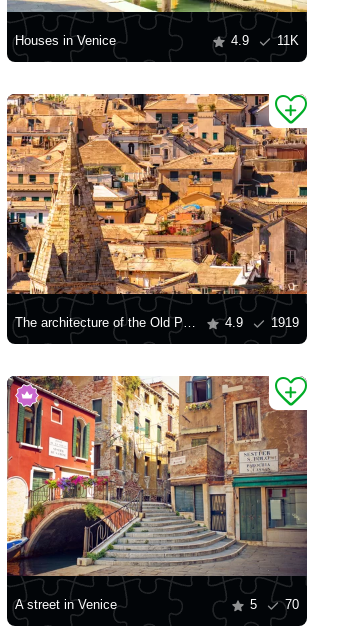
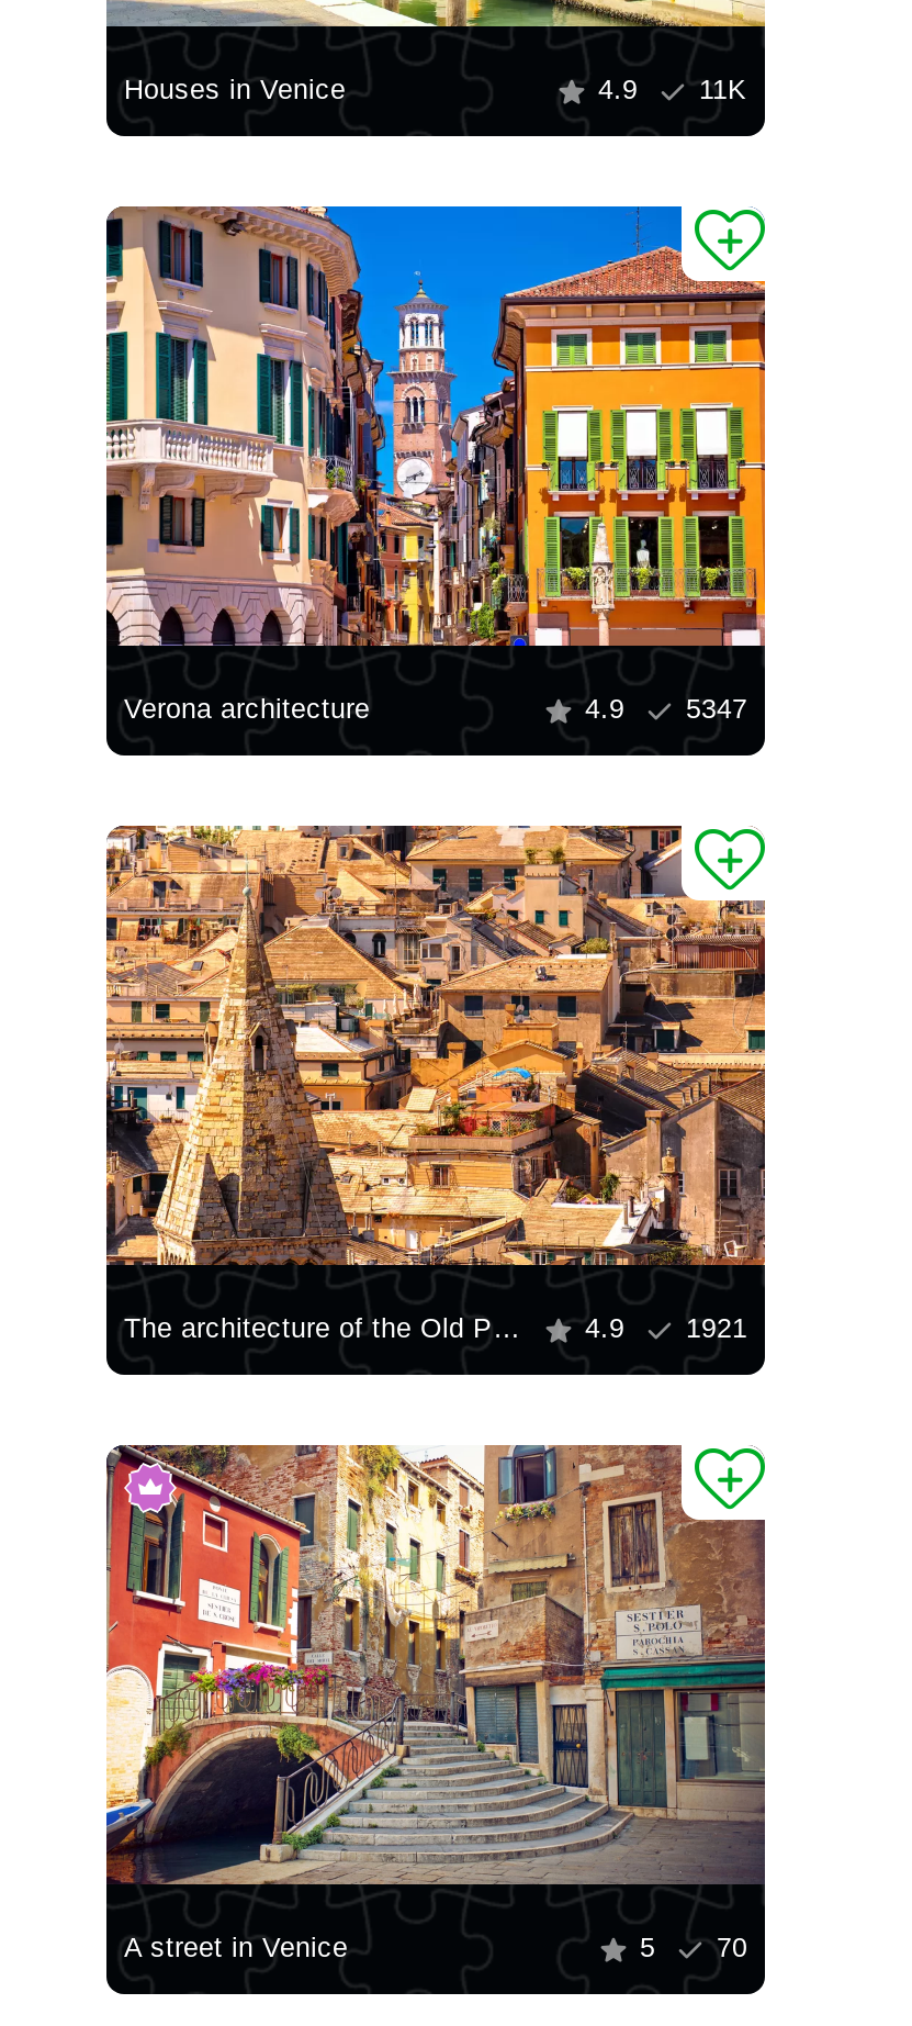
none -> [106,204,767,725] [image] | Verona architecture | 4.9 | 5347
[225,316,299,330] 4.9 1919 -> [585,1314,747,1345] 4.9 1921

